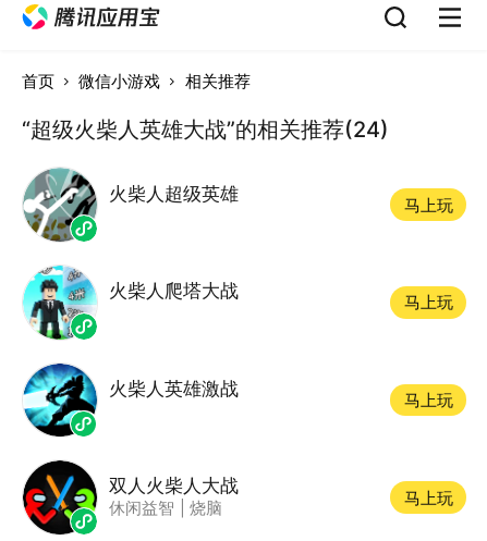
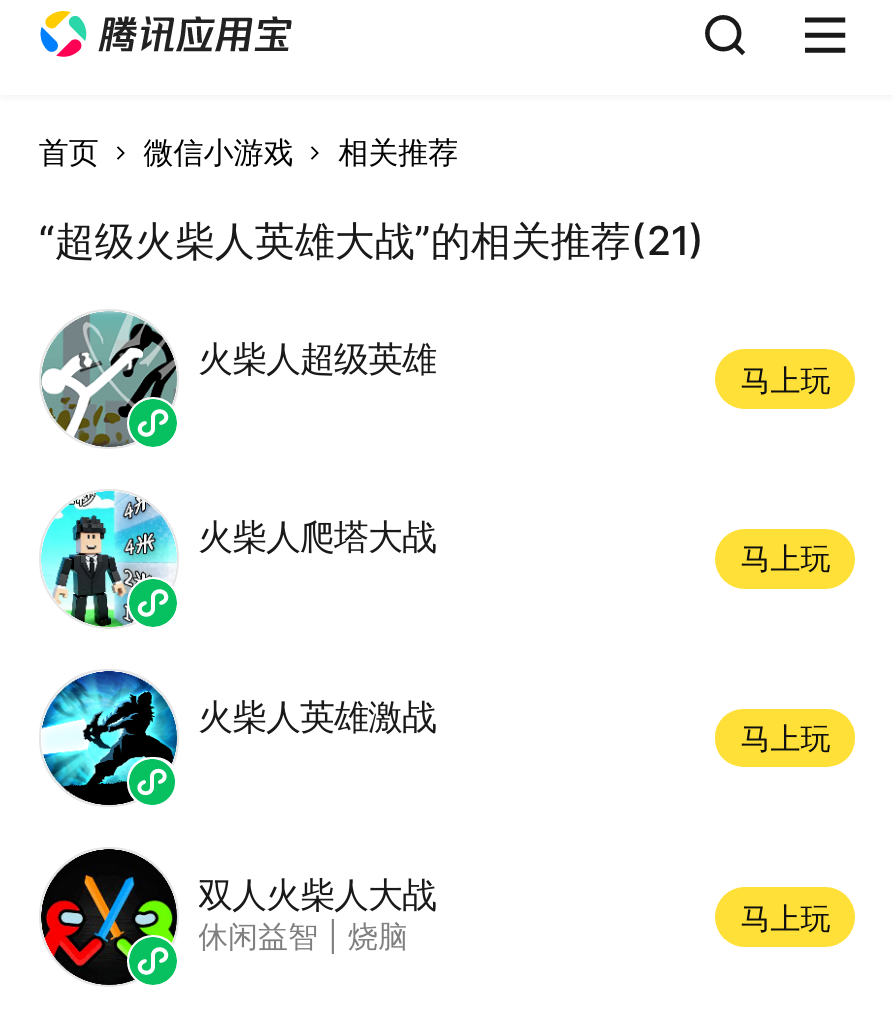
[22,116,389,142] “超级火柴人英雄大战”的相关推荐(24) -> [39,216,705,264] “超级火柴人英雄大战”的相关推荐(21)

